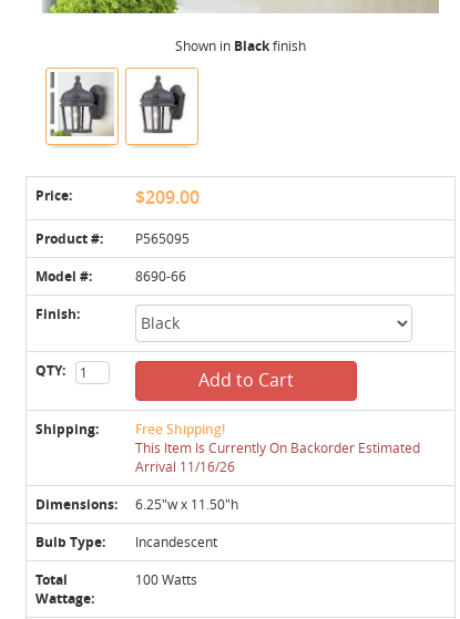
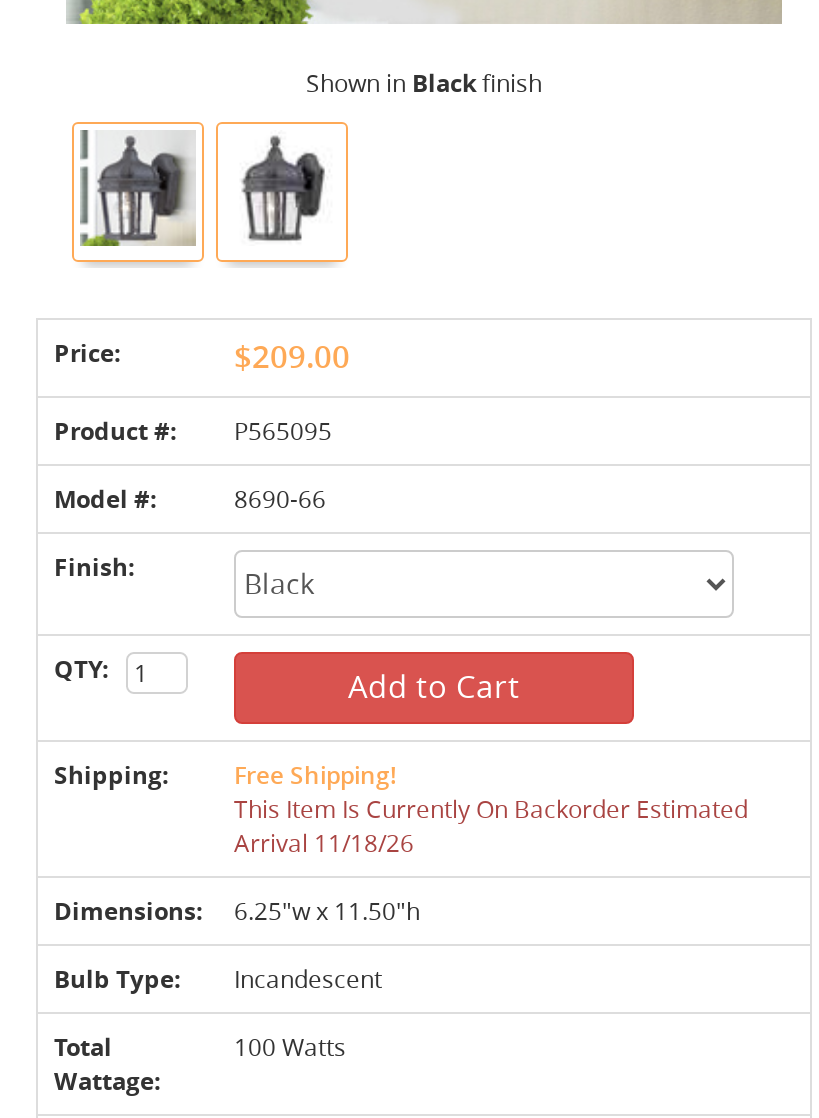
[135,457,235,475] Arrival 11/16/26 -> [234,825,414,857] Arrival 11/18/26

